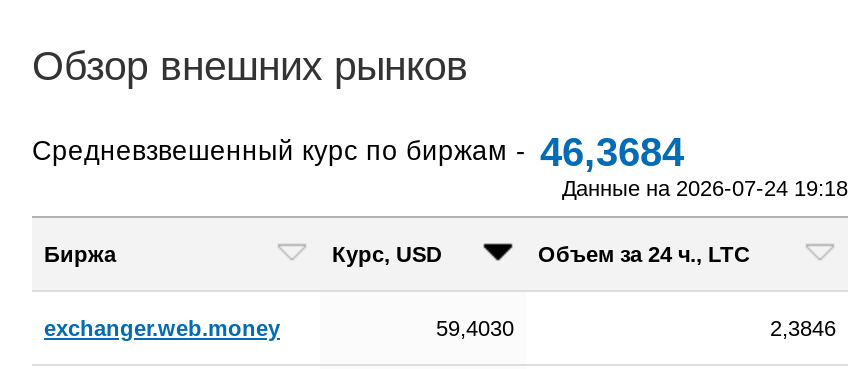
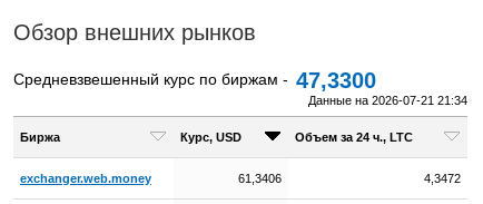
[32,131,684,175] Средневзвешенный курс по биржам - 46,3684 -> [13,68,376,93] Средневзвешенный курс по биржам - 47,3300
[562,177,848,201] Данные на 2026-07-24 19:18 -> [308,94,467,107] Данные на 2026-07-21 21:34
[436,317,514,341] 59,4030 -> [238,172,282,185] 61,3406
[770,317,836,341] 2,3846 -> [424,172,461,185] 4,3472

